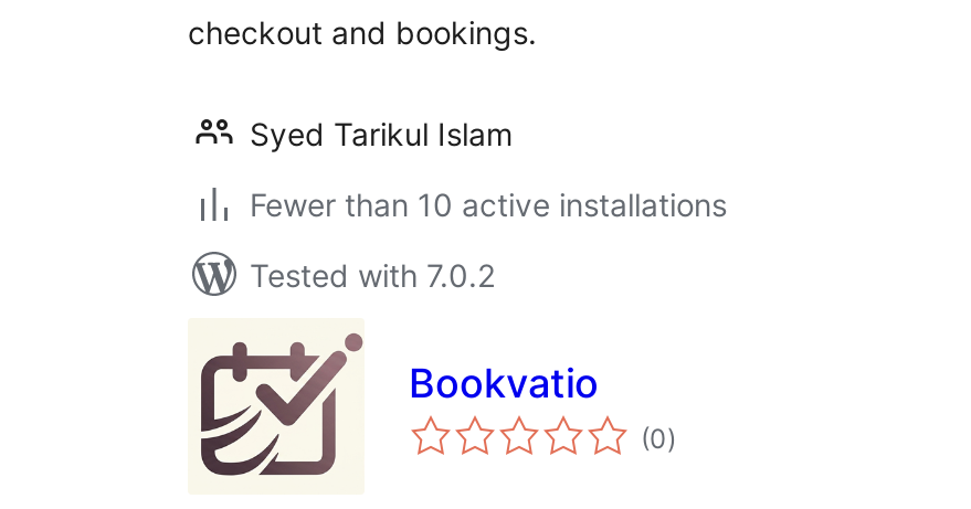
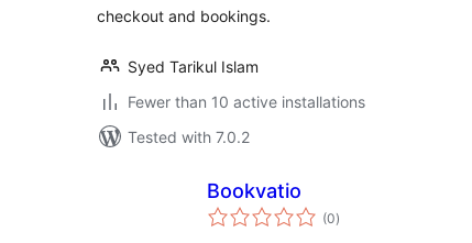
[190,320,365,492] [image] -> none

